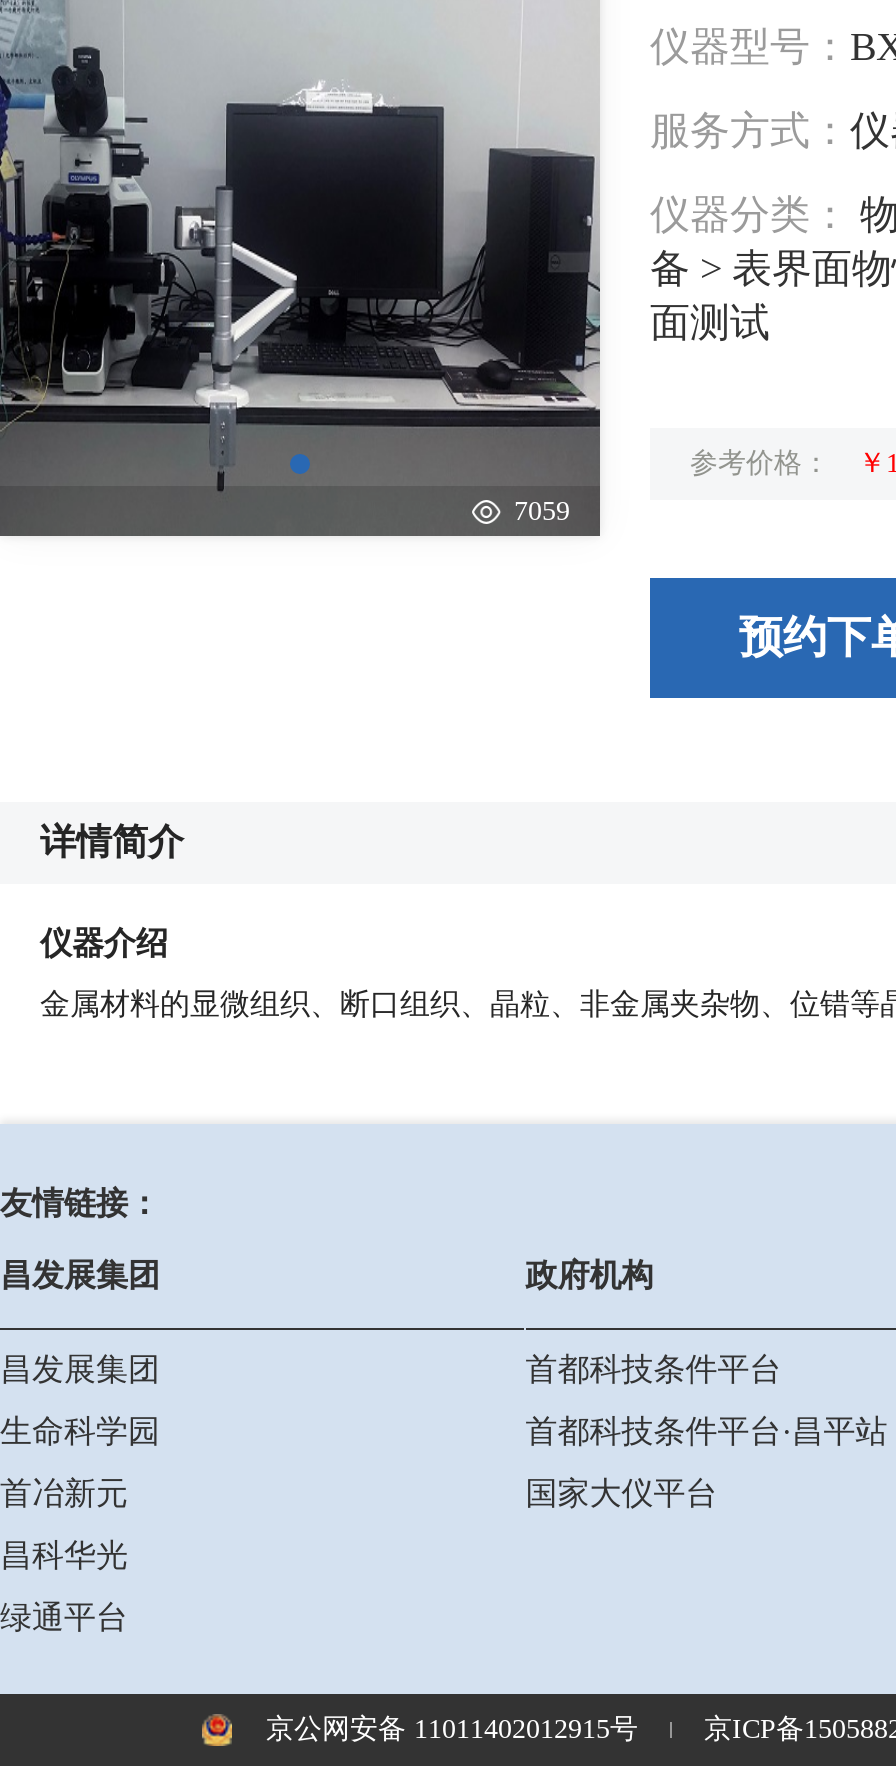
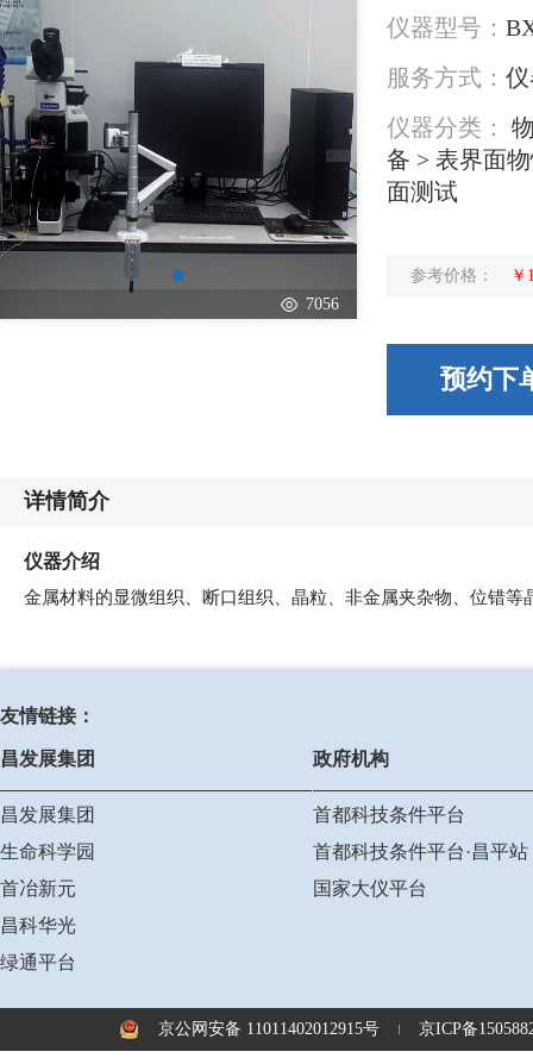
[514,495,570,525] 7059 -> [306,295,339,312] 7056

